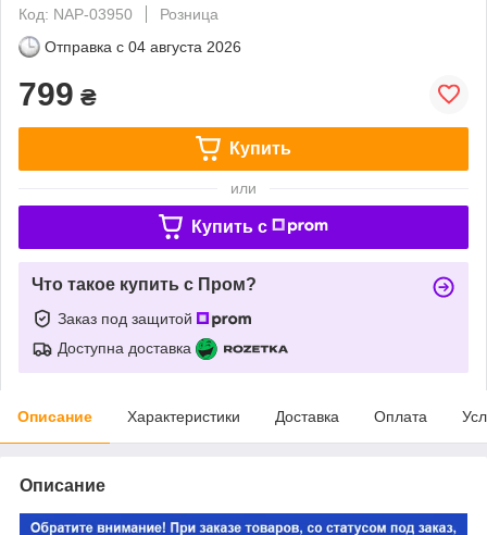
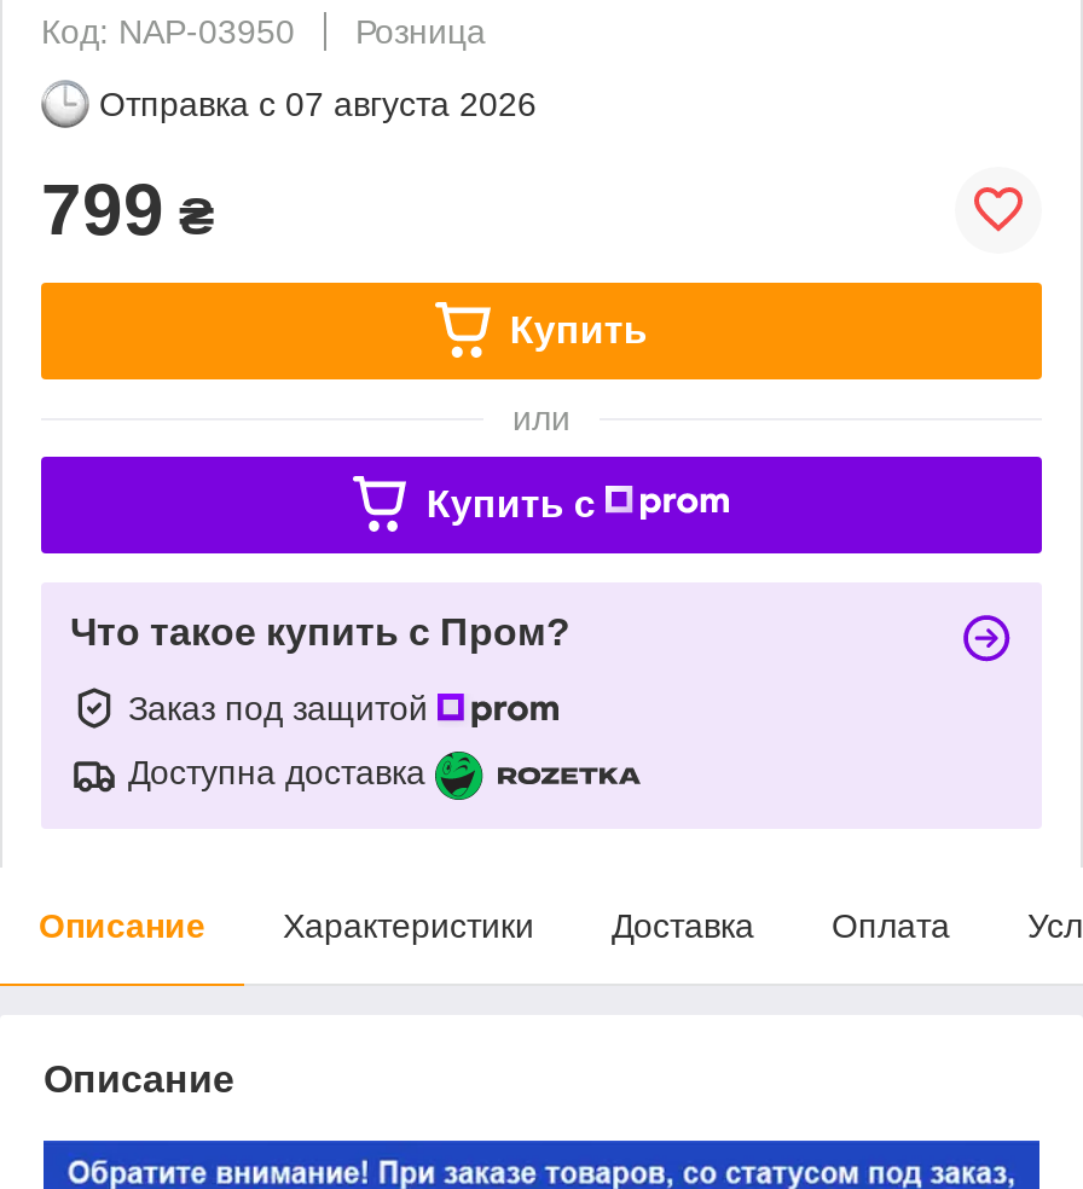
[45,38,241,55] Отправка с 04 августа 2026 -> [99,84,537,123] Отправка с 07 августа 2026

